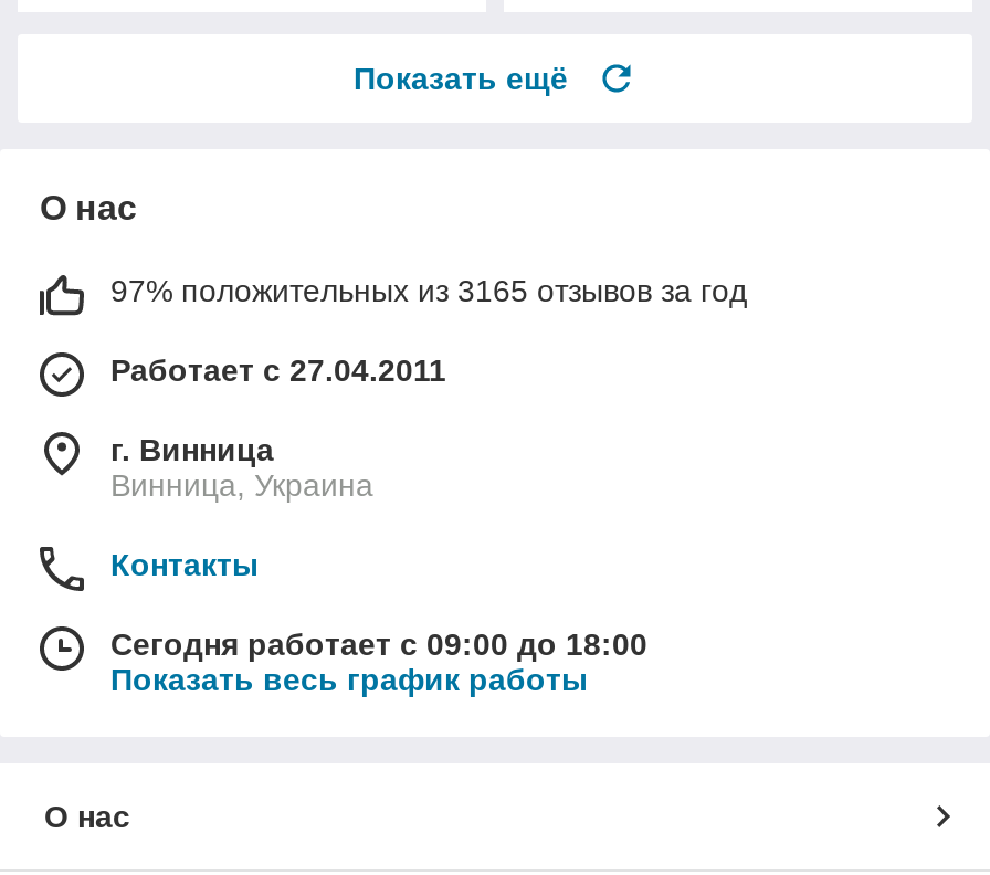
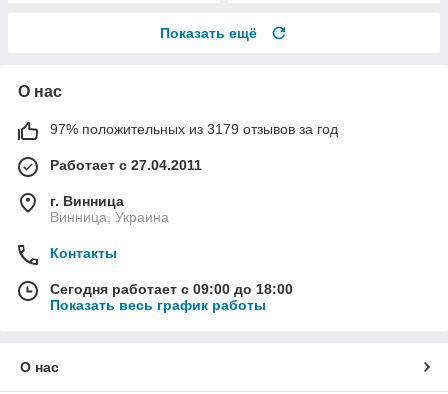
[110,274,747,309] 97% положительных из 3165 отзывов за год -> [50,121,338,137] 97% положительных из 3179 отзывов за год

